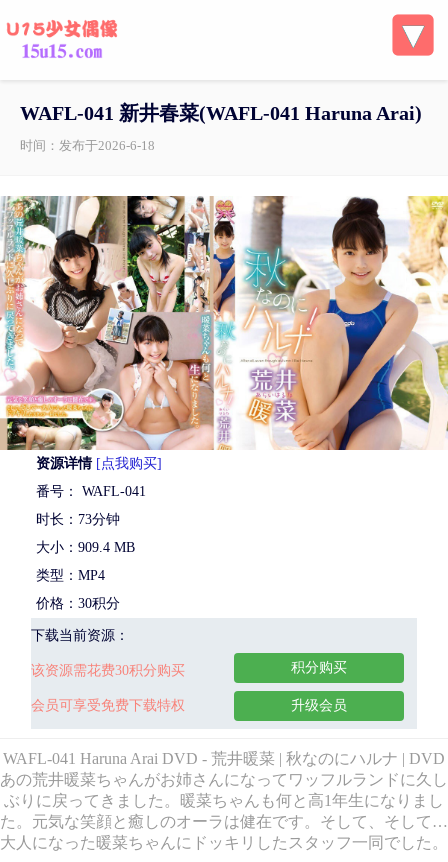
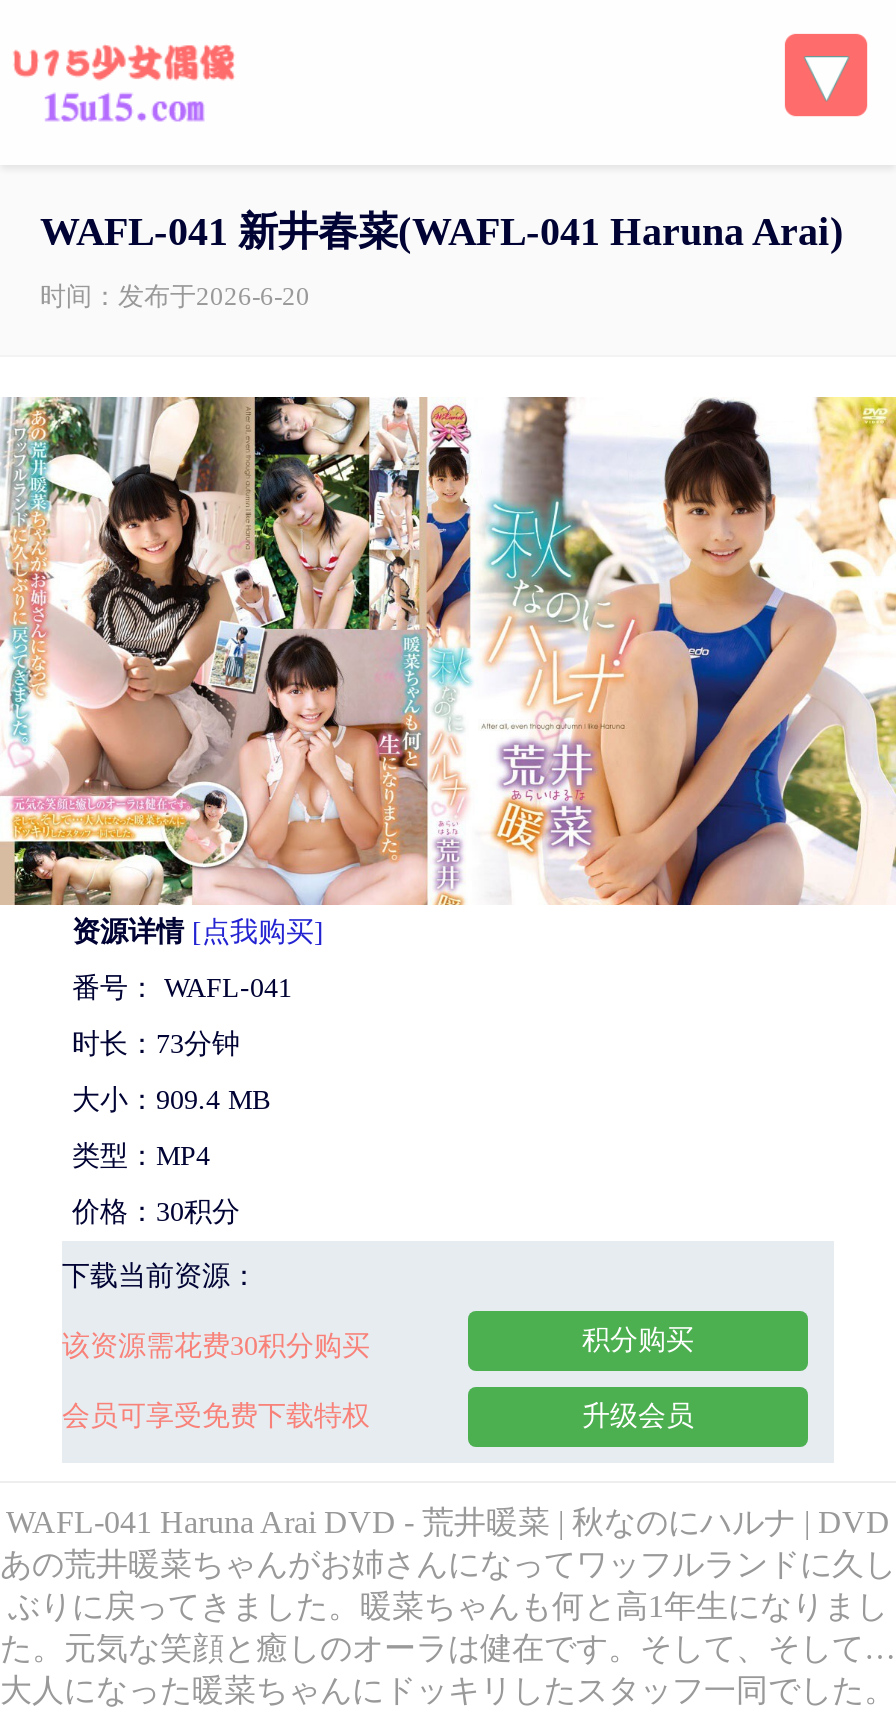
[20,138,155,153] 时间：发布于2026-6-18 -> [40,281,310,311] 时间：发布于2026-6-20

